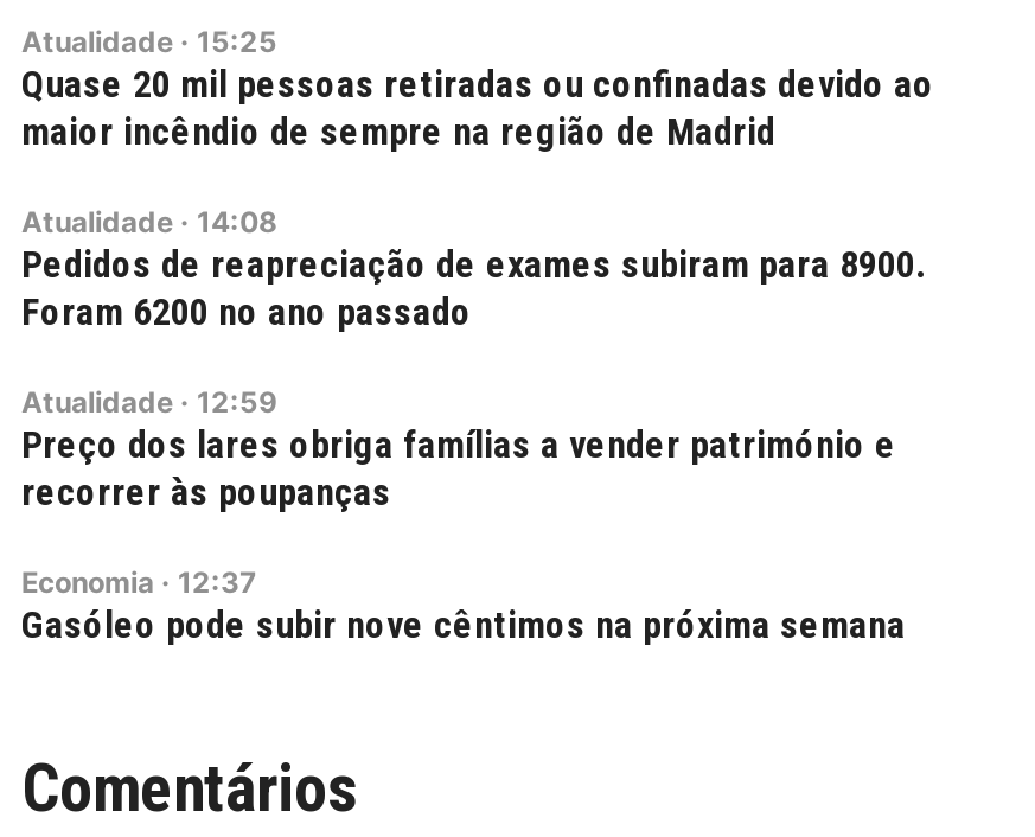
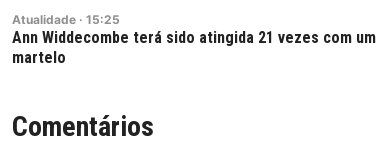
[21,62,934,648] Quase 20 mil pessoas retiradas ou confinadas devido ao | maior incêndio de sempre na região de Madrid | Atualidade · 14:08 | Pedidos de reapreciação de exames subiram para 8900. | Foram 6200 no ano passado | Atualidade · 12:59 | Preço dos lares obriga famílias a vender património e | recorrer às poupanças | Economia · 12:37 | Gasóleo pode subir nove cêntimos na próxima semana -> [12,28,376,67] Ann Widdecombe terá sido atingida 21 vezes com um | martelo

